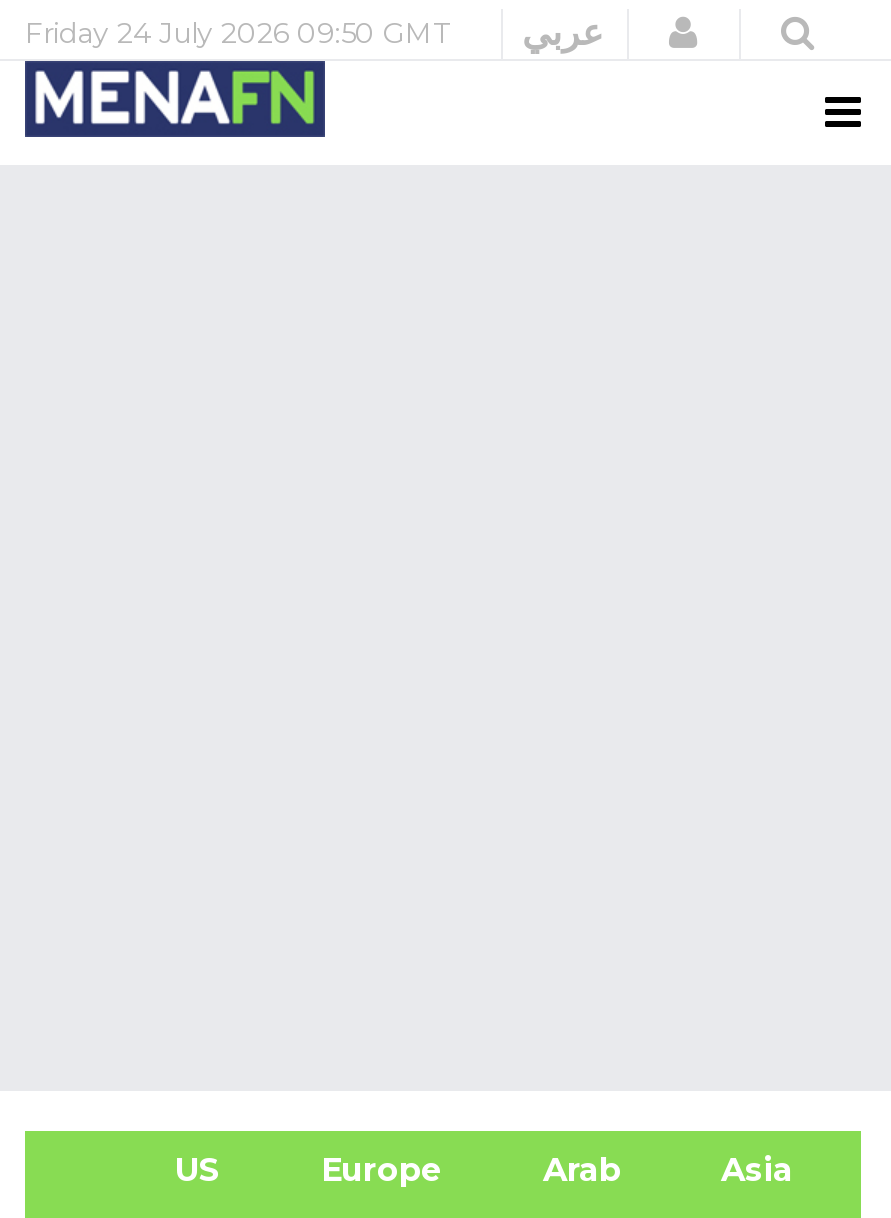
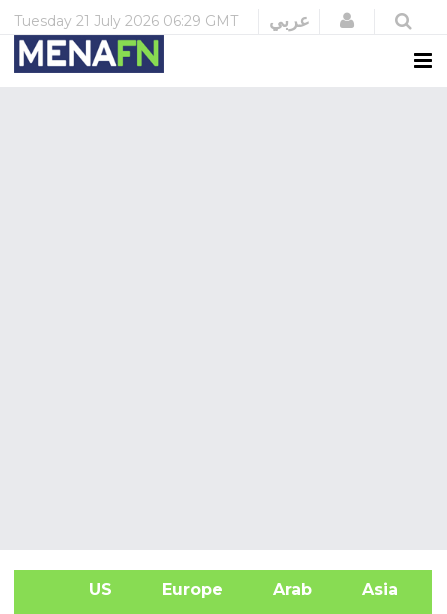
[25,15,449,51] Friday 24 July 2026 09:50 GMT -> [14,12,238,30] Tuesday 21 July 2026 06:29 GMT

